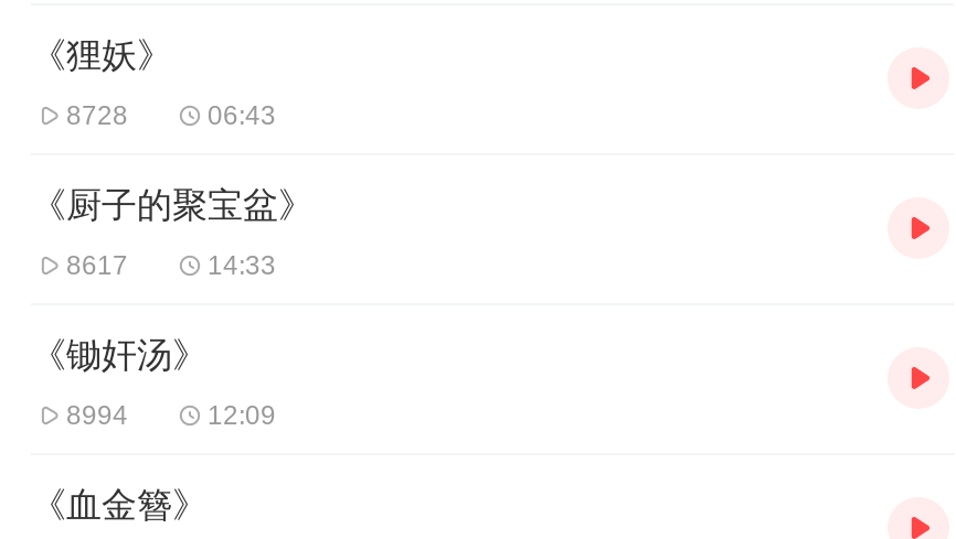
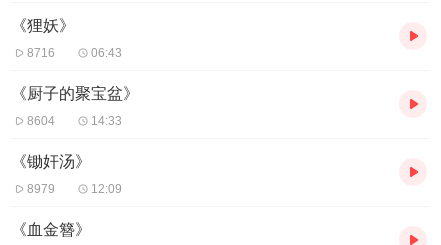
[66,100,128,131] 8728 -> [27,46,55,60] 8716
[66,250,128,281] 8617 -> [27,114,55,128] 8604
[66,400,128,431] 8994 -> [27,182,55,196] 8979

